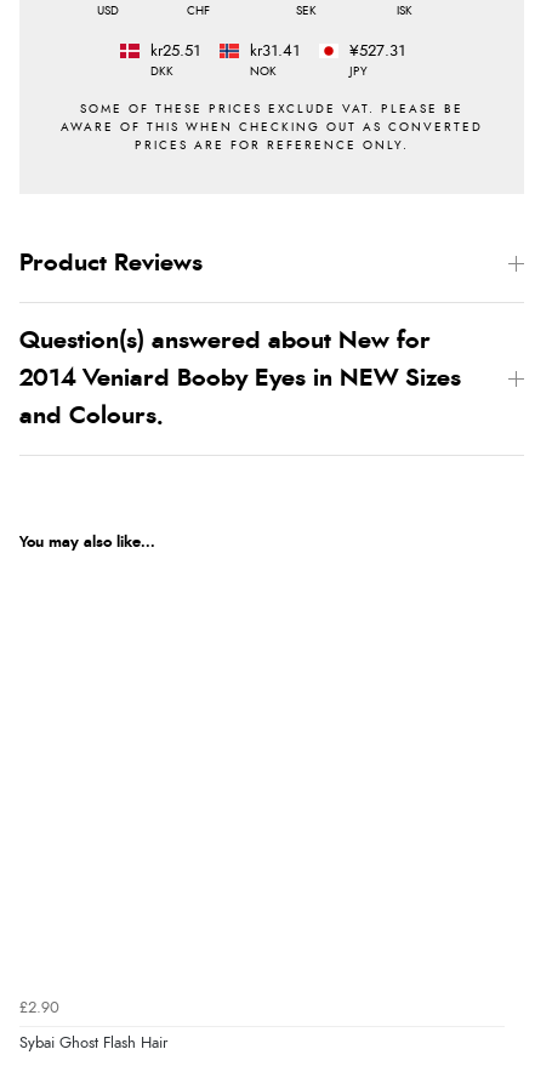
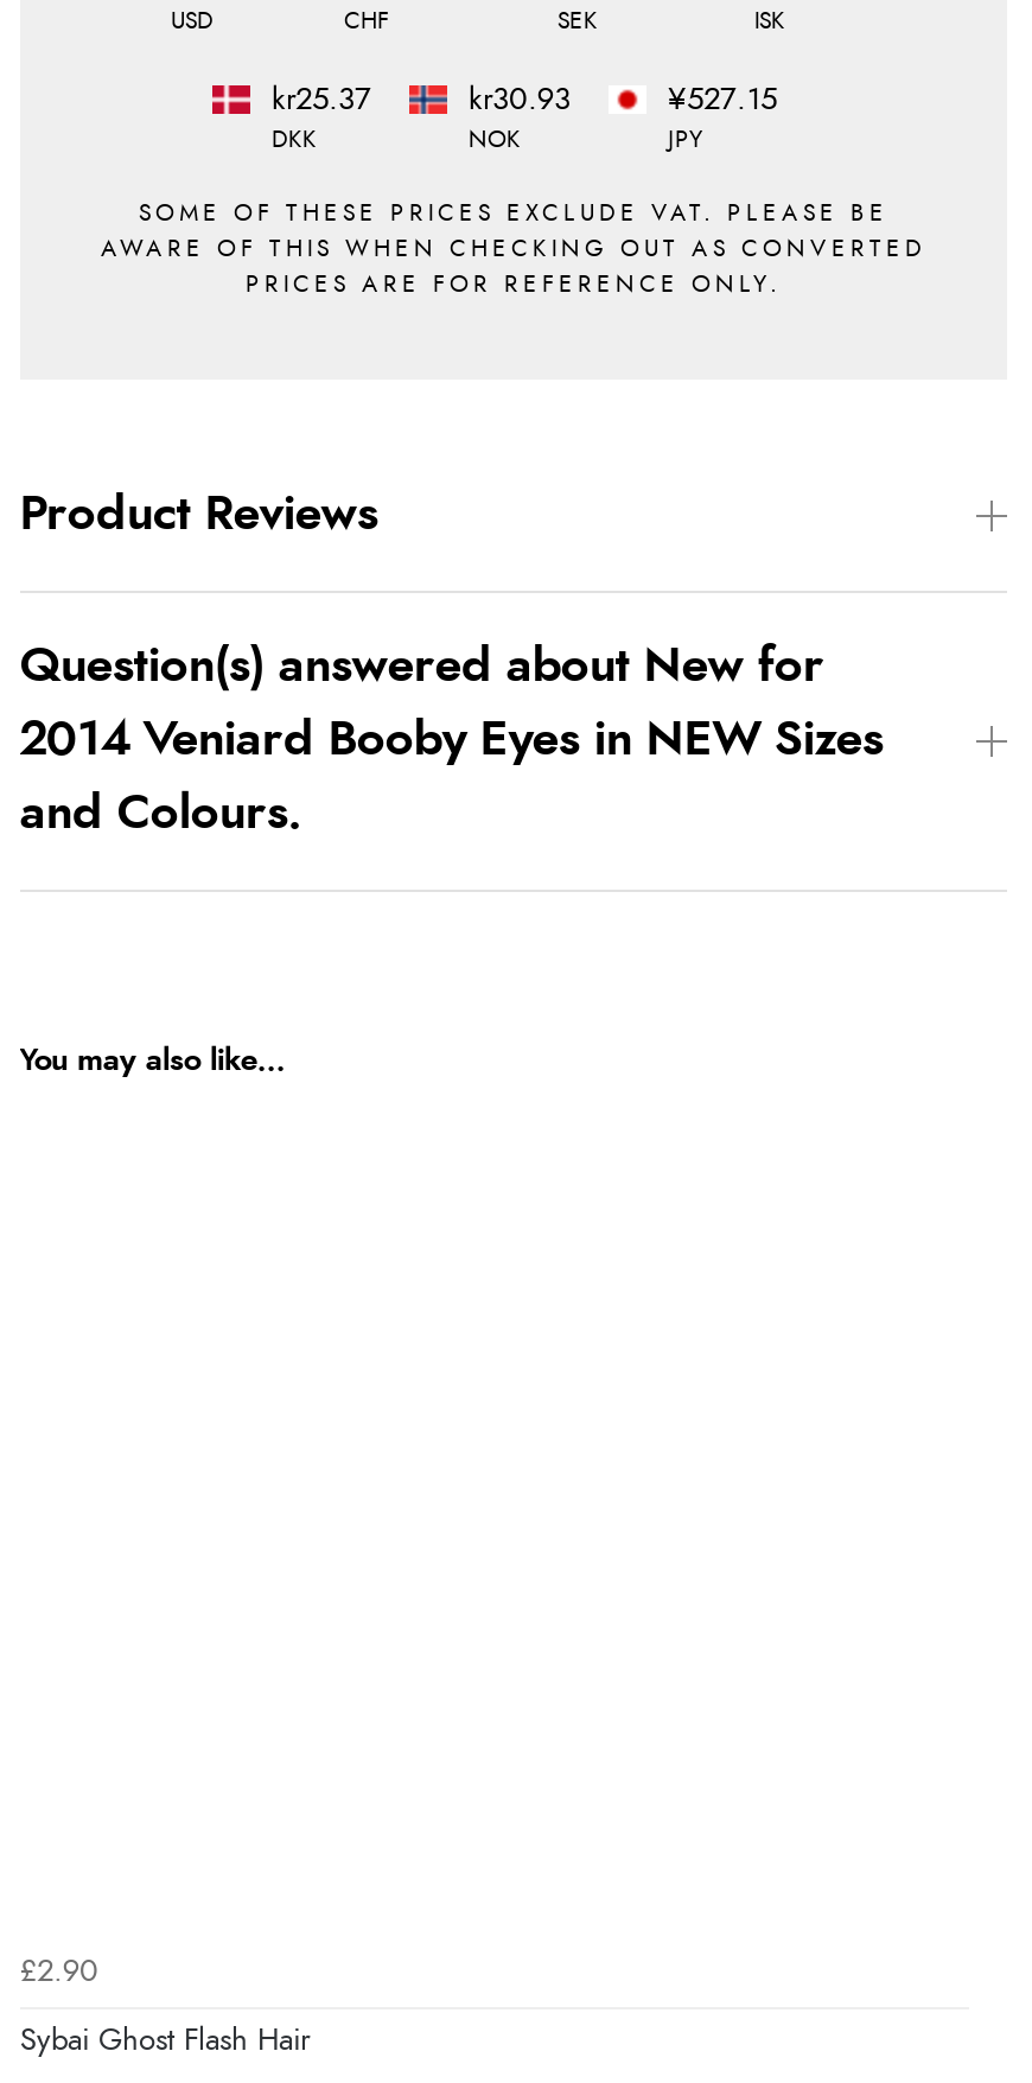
[150,44,200,59] kr25.51 -> [272,85,371,116] kr25.37
[249,44,299,59] kr31.41 -> [469,85,571,116] kr30.93
[349,44,405,59] ¥527.31 -> [668,85,777,116] ¥527.15

